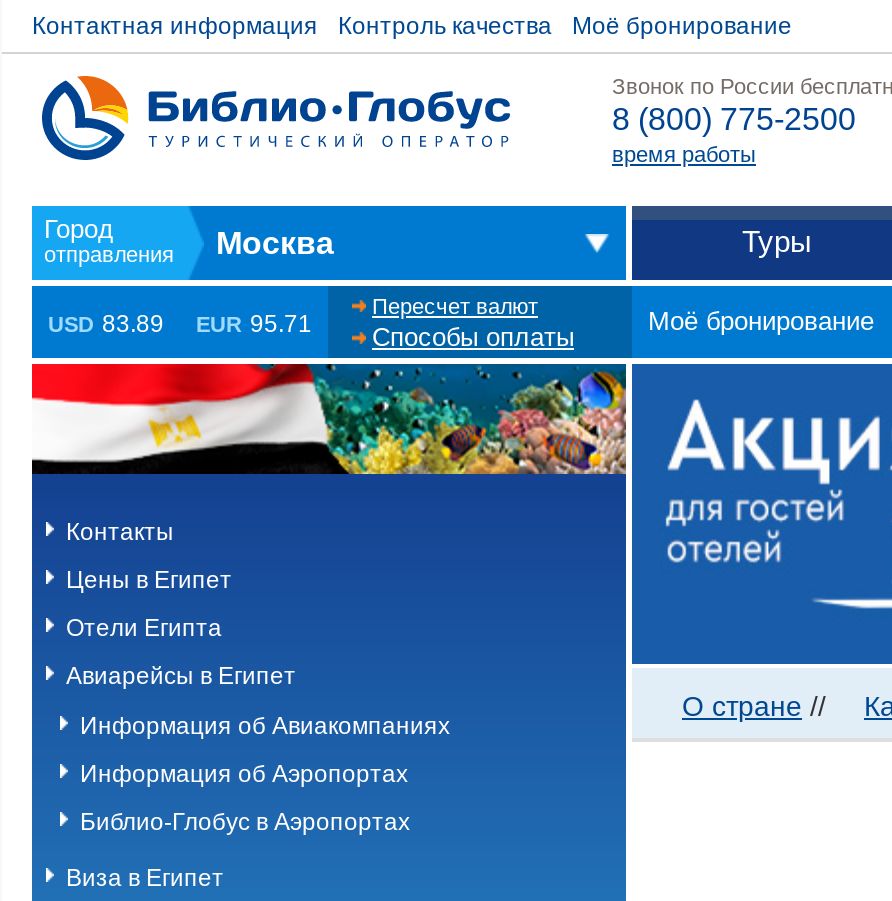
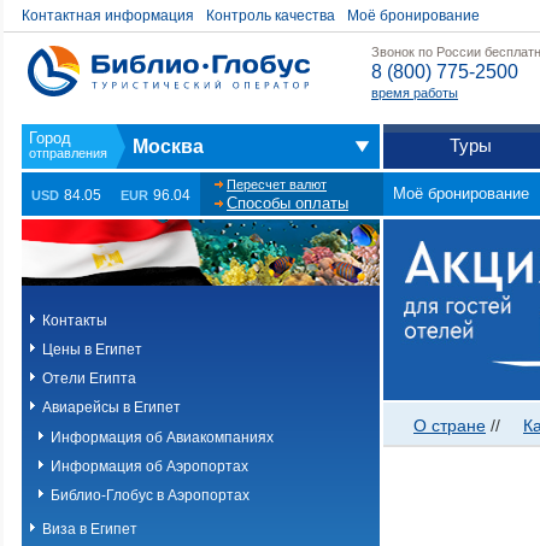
[48,310,164,338] USD 83.89 -> [31,187,101,204] USD 84.05
[196,310,312,338] EUR 95.71 -> [121,187,190,204] EUR 96.04

